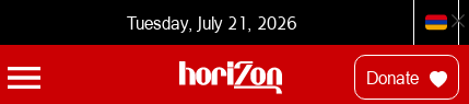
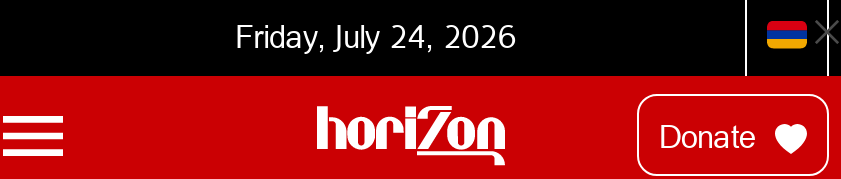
[126,11,296,32] Tuesday, July 21, 2026 -> [235,15,515,53] Friday, July 24, 2026

